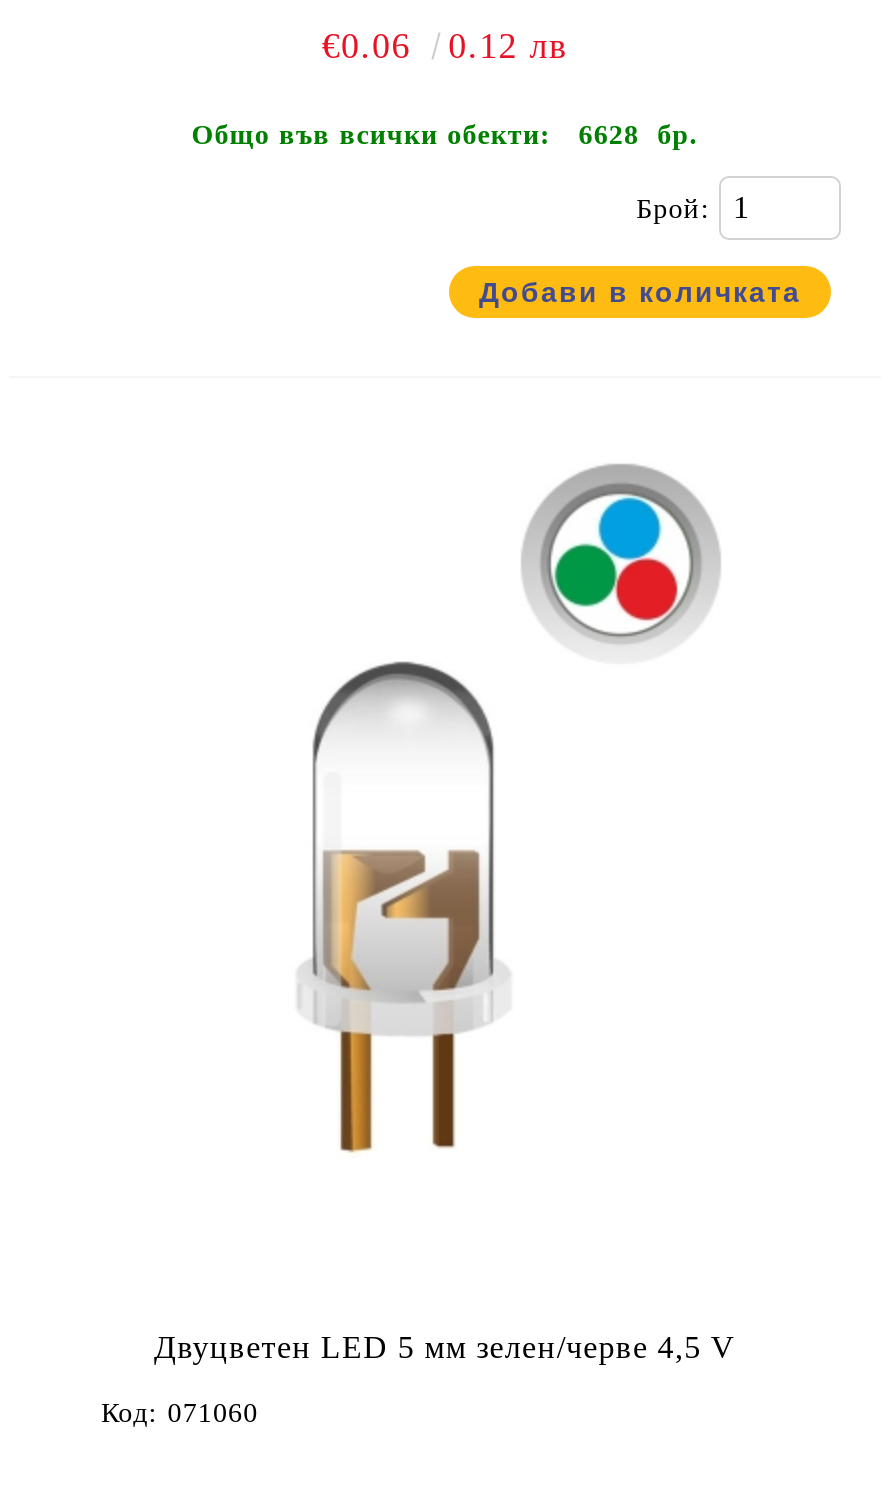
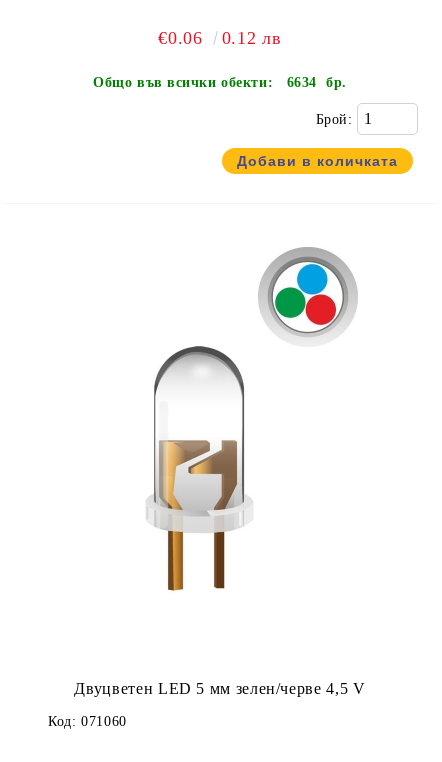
[191,120,699,150] Общо във всички обекти: 6628 бр. -> [93,75,347,90] Общо във всички обекти: 6634 бр.

